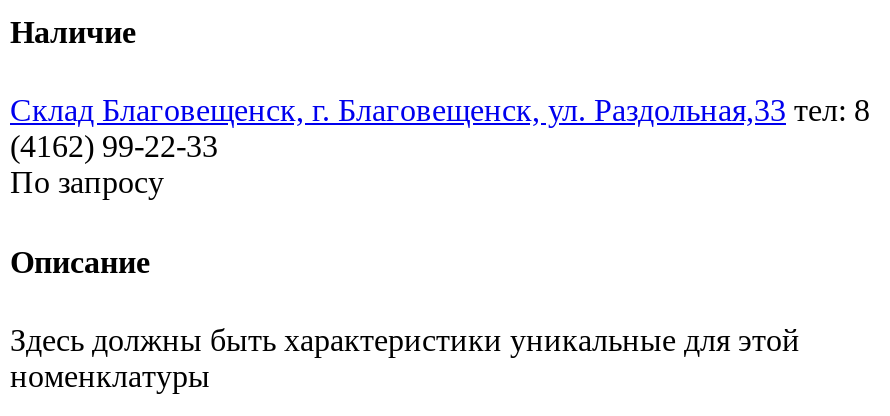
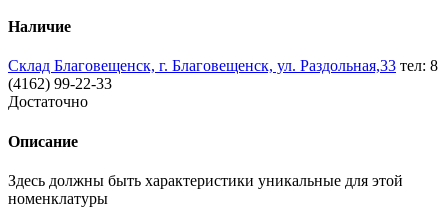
[10,166,164,200] По запросу -> [8,93,88,110] Достаточно

